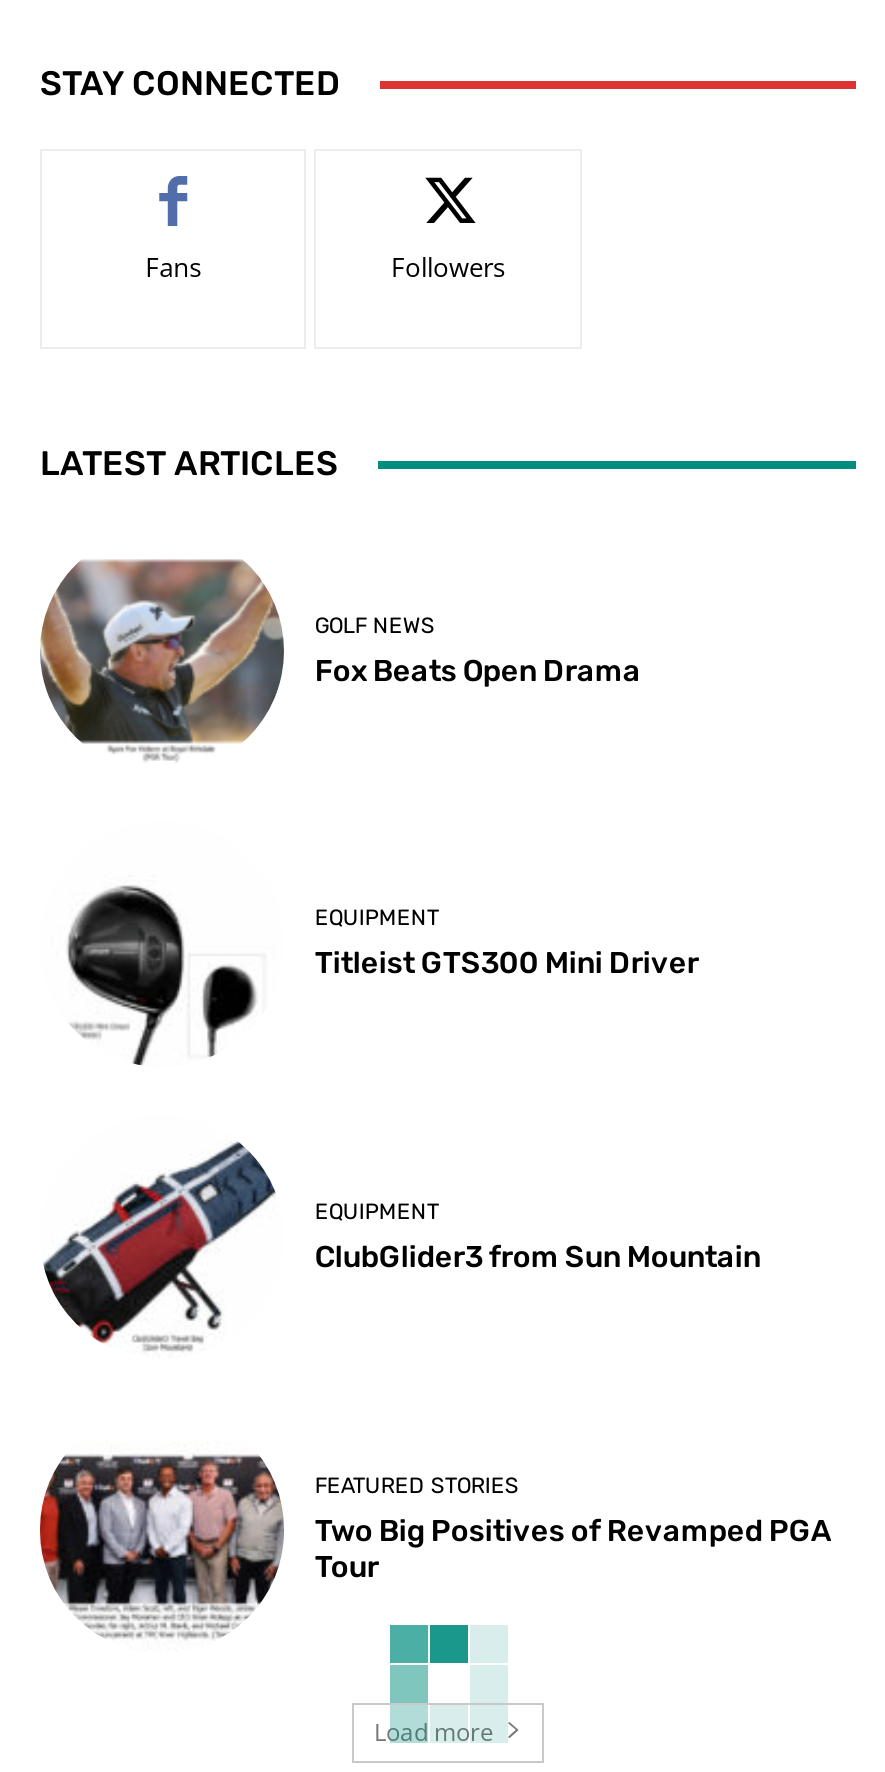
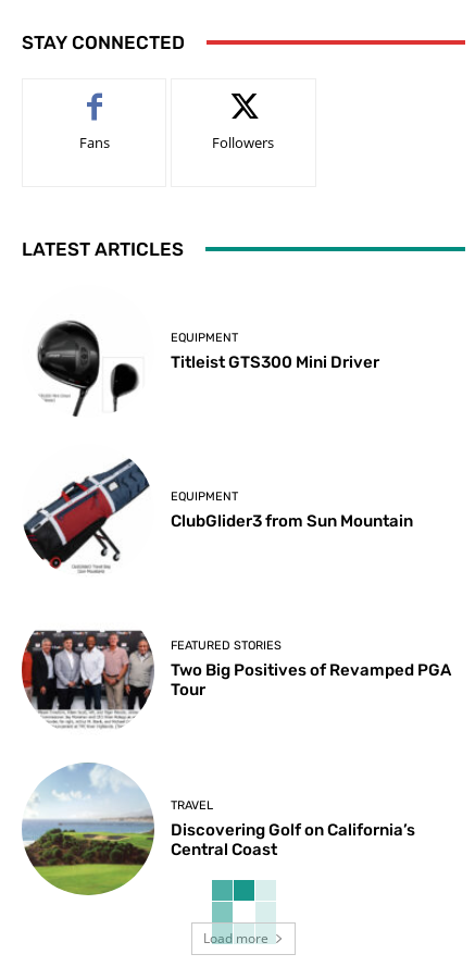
[38,559,641,759] [image] | GOLF NEWS | Fox Beats Open Drama -> none
moved [44,905,831,1585] -> [24,330,452,700]: [image] | EQUIPMENT | Titleist GTS300 Mini Driver | EQUIPMENT | ClubGlider3 from Sun Mountain | FEATURED STORIES | Two Big Positives of Revamped PGA | Tour
none -> [22,761,416,896] [image] | TRAVEL | Discovering Golf on California’s | Central Coast

